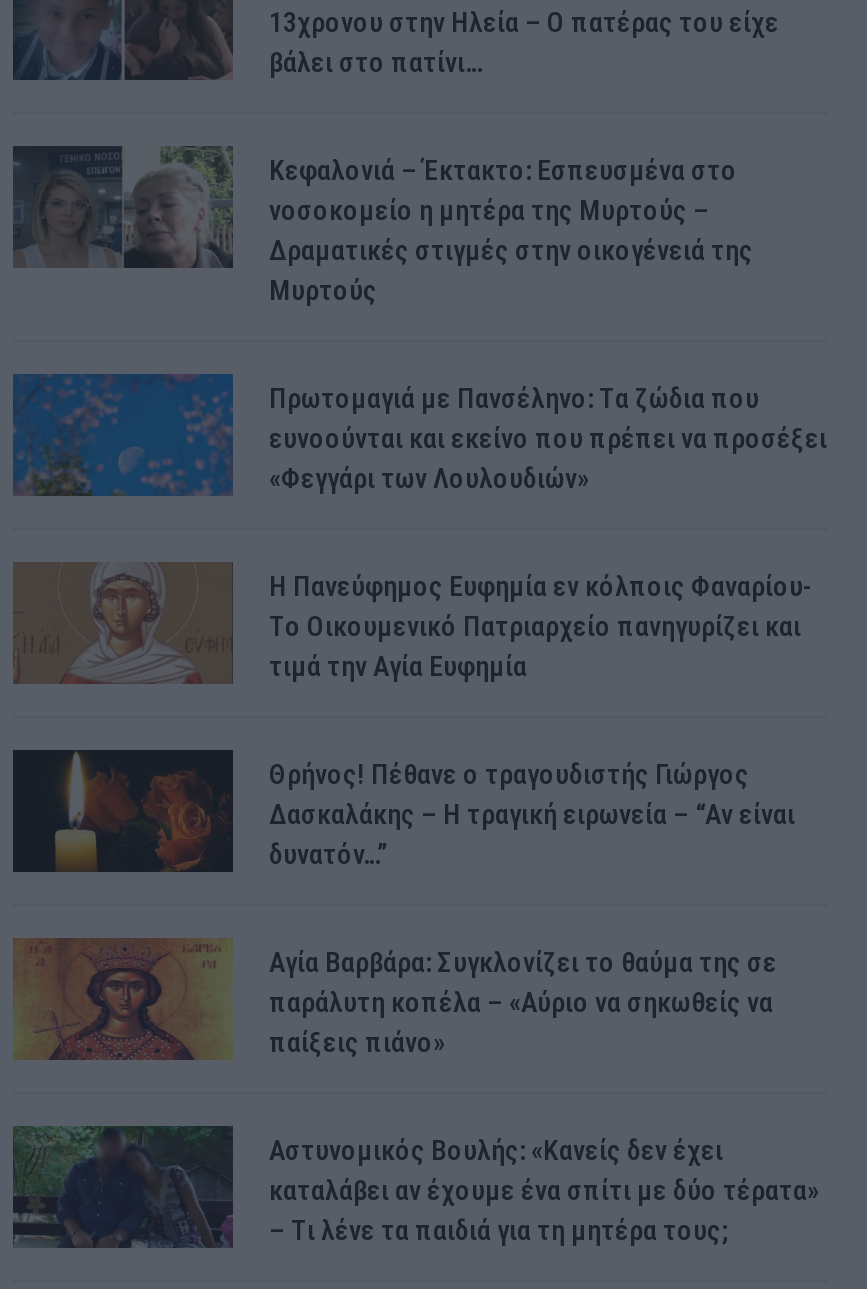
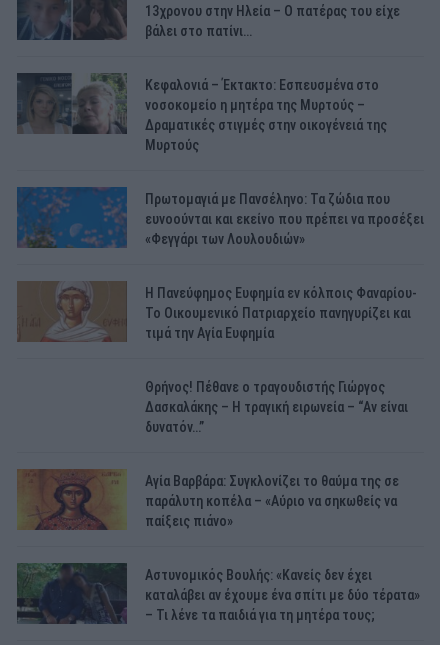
[11,748,235,874] [image] -> none

